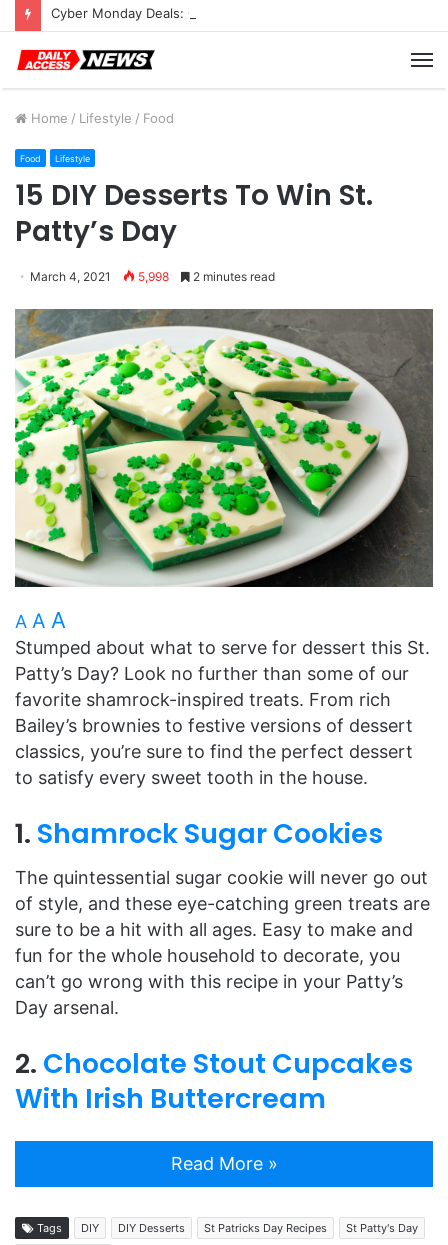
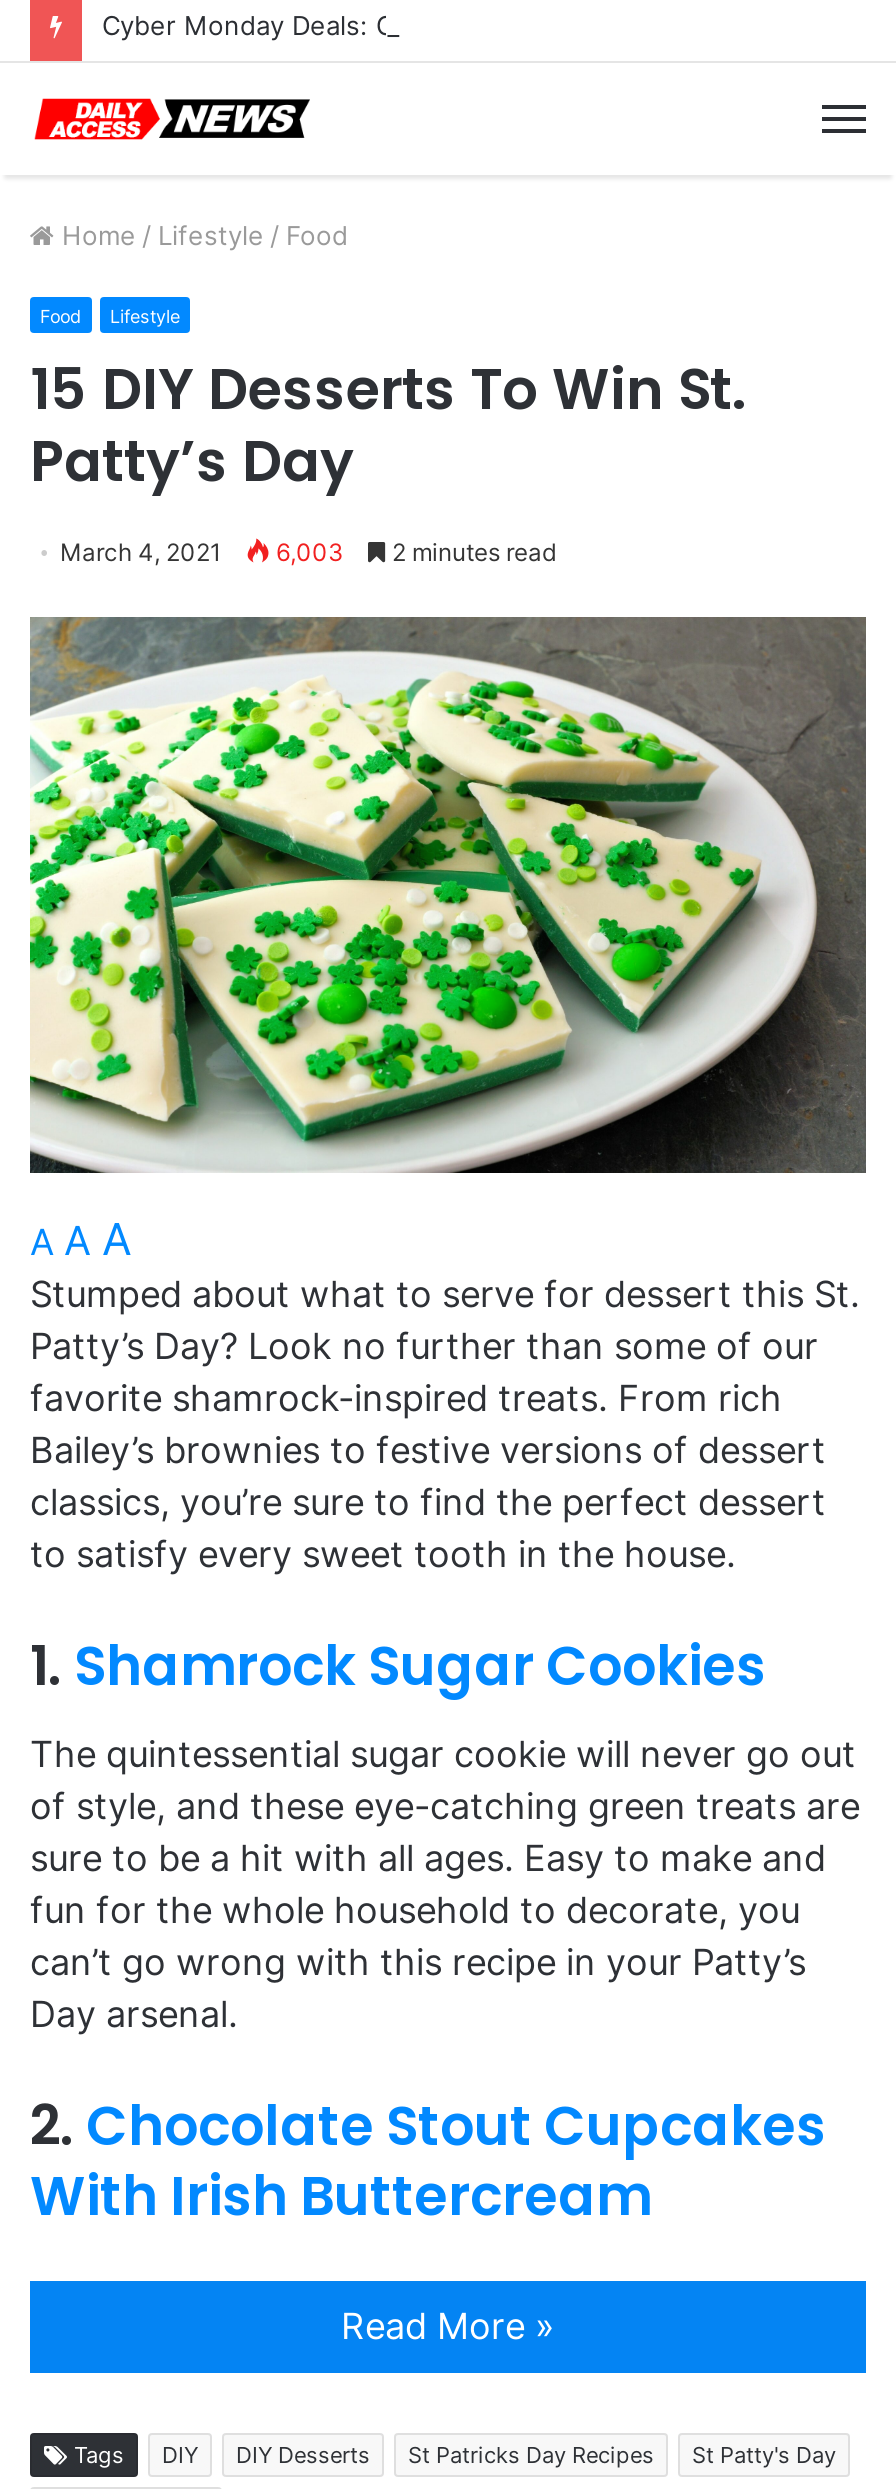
[30,269,275,284] March 4, 2021 5,998 2 minutes read -> [60,537,556,567] March 4, 2021 6,003 2 minutes read

